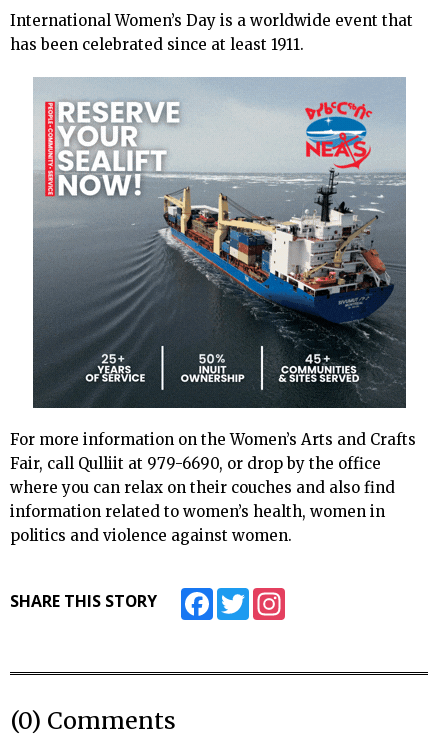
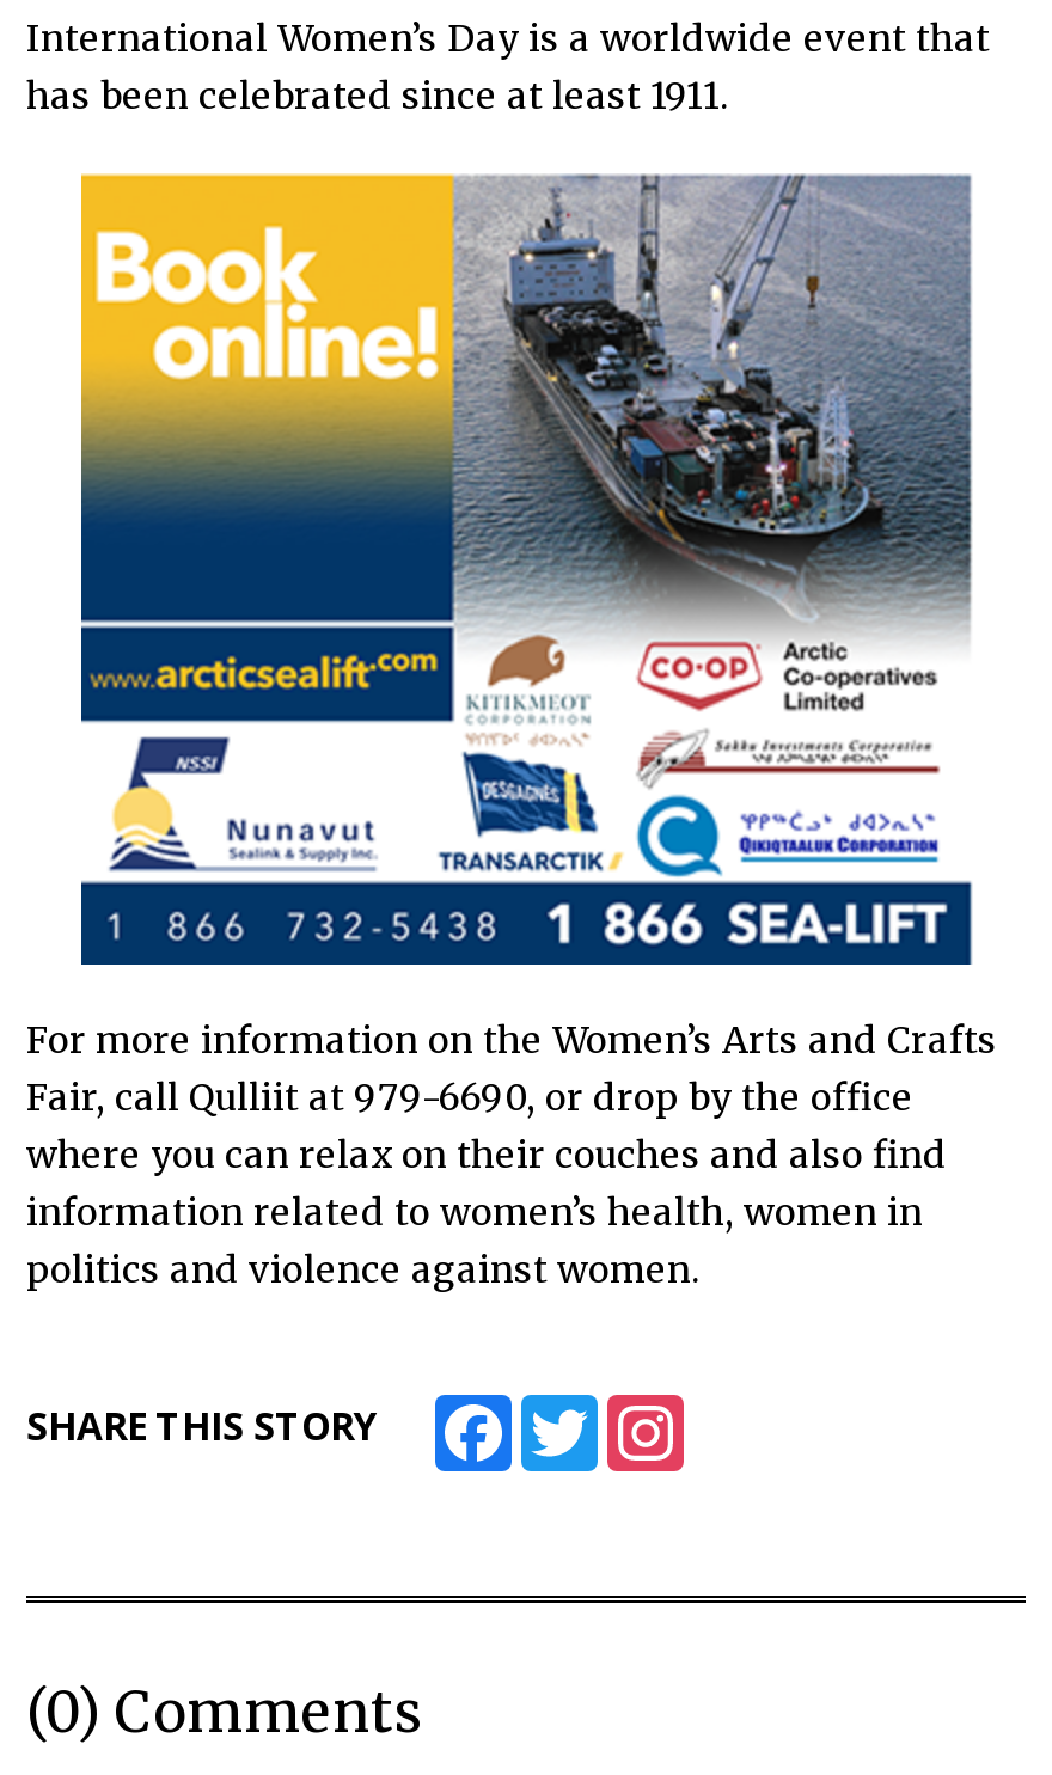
[32,77,407,408] [image] -> [79,173,973,965] [image]

